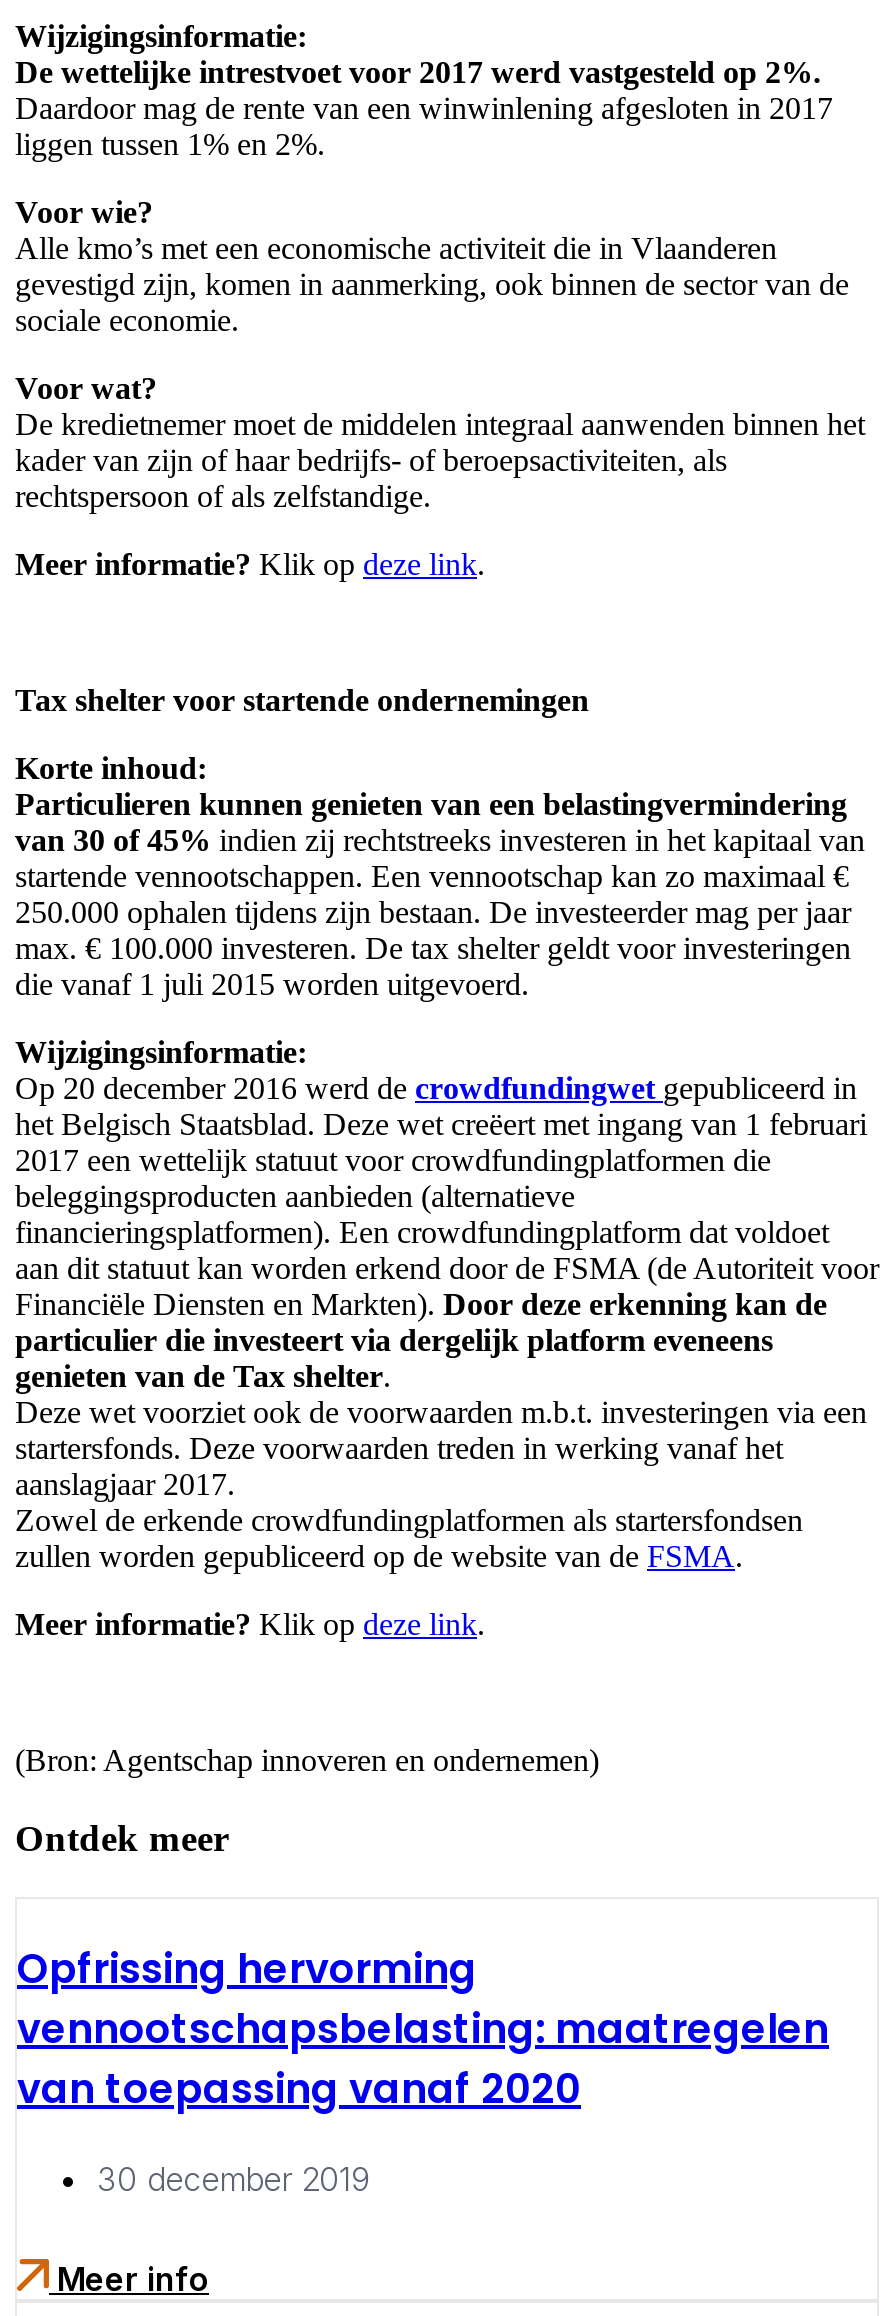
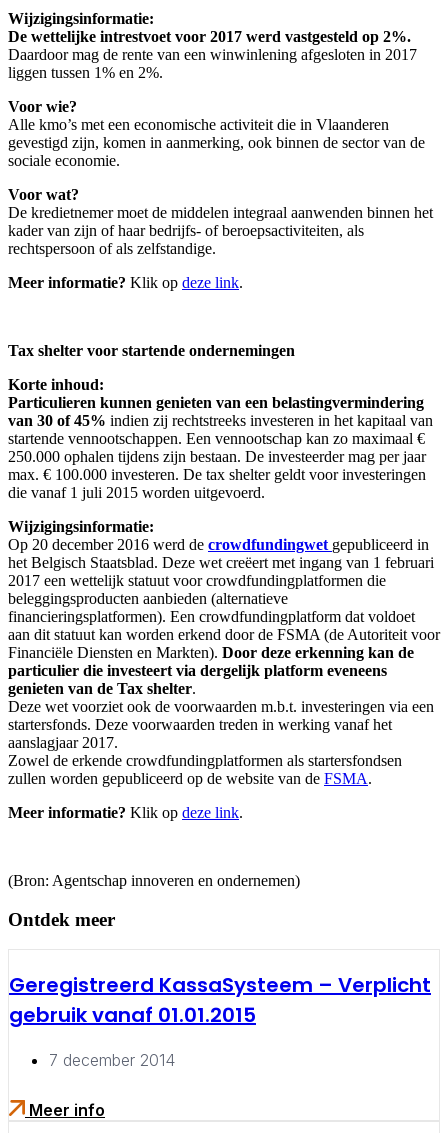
[17,1942,829,2118] Opfrissing hervorming | vennootschapsbelasting: maatregelen | van toepassing vanaf 2020 -> [9,971,431,1029] Geregistreerd KassaSysteem – Verplicht | gebruik vanaf 01.01.2015
[97,2160,371,2200] 30 december 2019 -> [49,1050,175,1070] 7 december 2014

